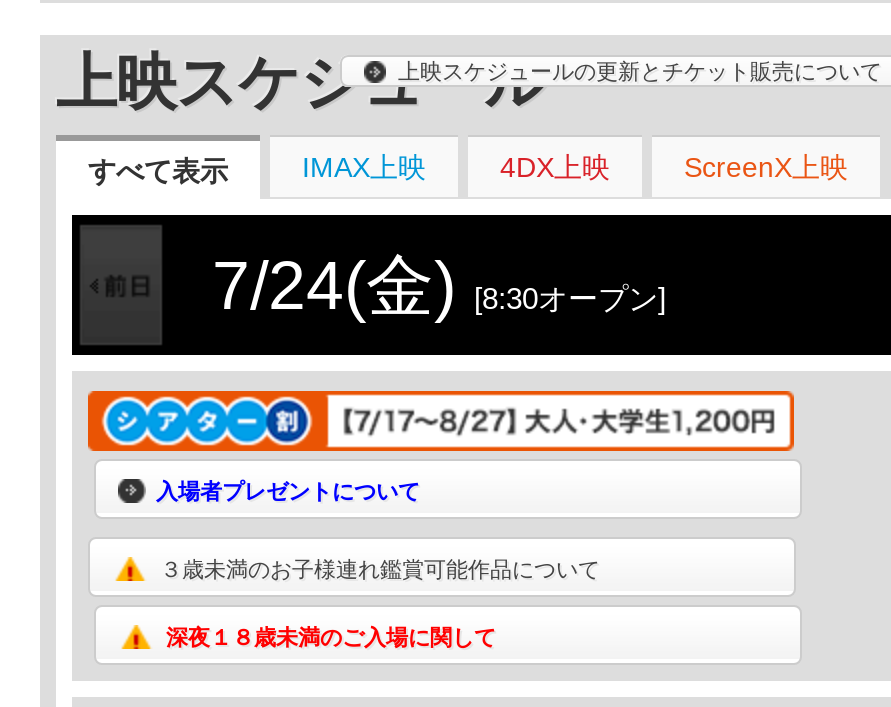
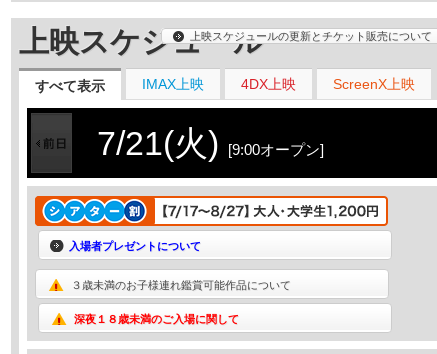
[212,247,666,323] 7/24(金) [8:30オープン] -> [97,124,324,162] 7/21(火) [9:00オープン]

